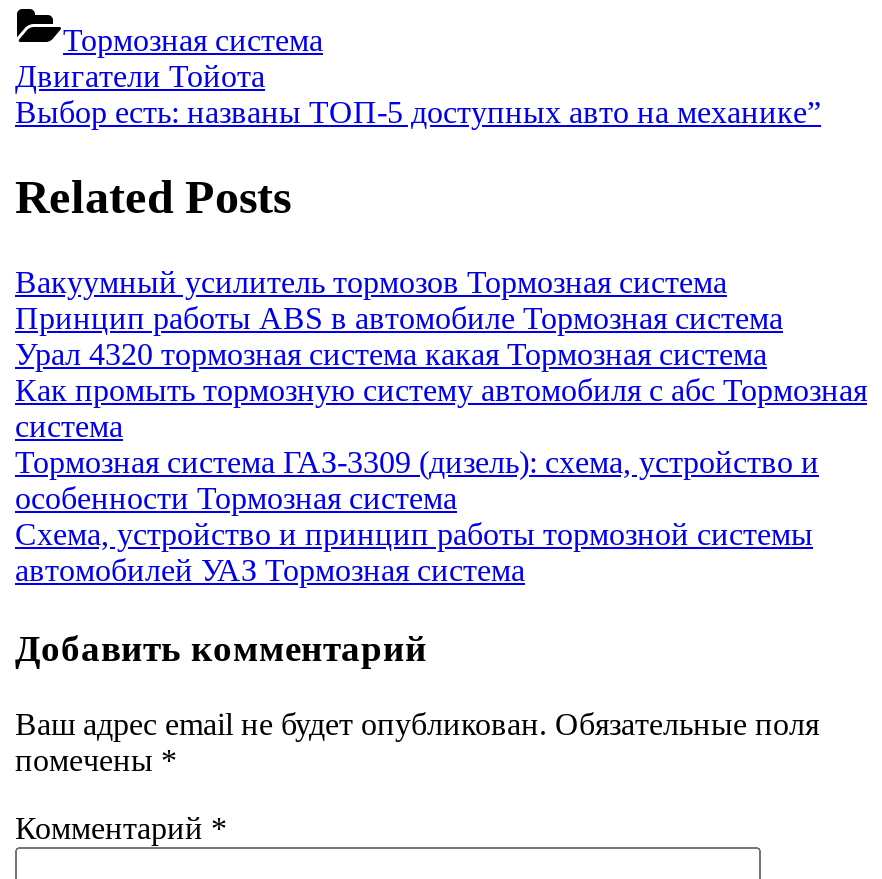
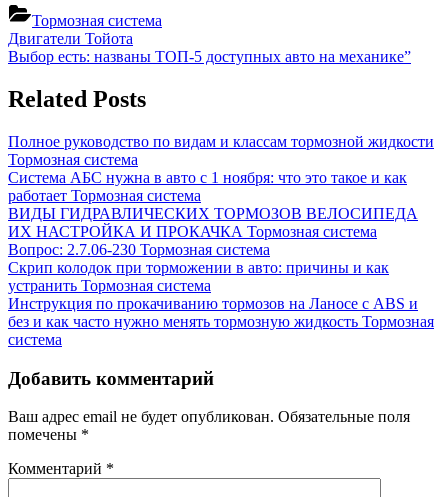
[15,265,867,407] Вакуумный усилитель тормозов Тормозная система | Принцип работы ABS в автомобиле Тормозная система | Урал 4320 тормозная система какая Тормозная система | Как промыть тормозную систему автомобиля с абс Тормозная -> [8,133,434,330] Полное руководство по видам и классам тормозной жидкости | Тормозная система | Система АБС нужна в авто с 1 ноября: что это такое и как | работает Тормозная система | ВИДЫ ГИДРАВЛИЧЕСКИХ ТОРМОЗОВ ВЕЛОСИПЕДА | ИХ НАСТРОЙКА И ПРОКАЧКА Тормозная система | Вопрос: 2.7.06-230 Тормозная система | Скрип колодок при торможении в авто: причины и как | устранить Тормозная система | Инструкция по прокачиванию тормозов на Ланосе с ABS и | без и как часто нужно менять тормозную жидкость Тормозная
moved [15,409,123,443] -> [8,331,62,348]: система
[15,445,819,587] Тормозная система ГАЗ-3309 (дизель): схема, устройство и | особенности Тормозная система | Схема, устройство и принцип работы тормозной системы | автомобилей УАЗ Тормозная система -> none

